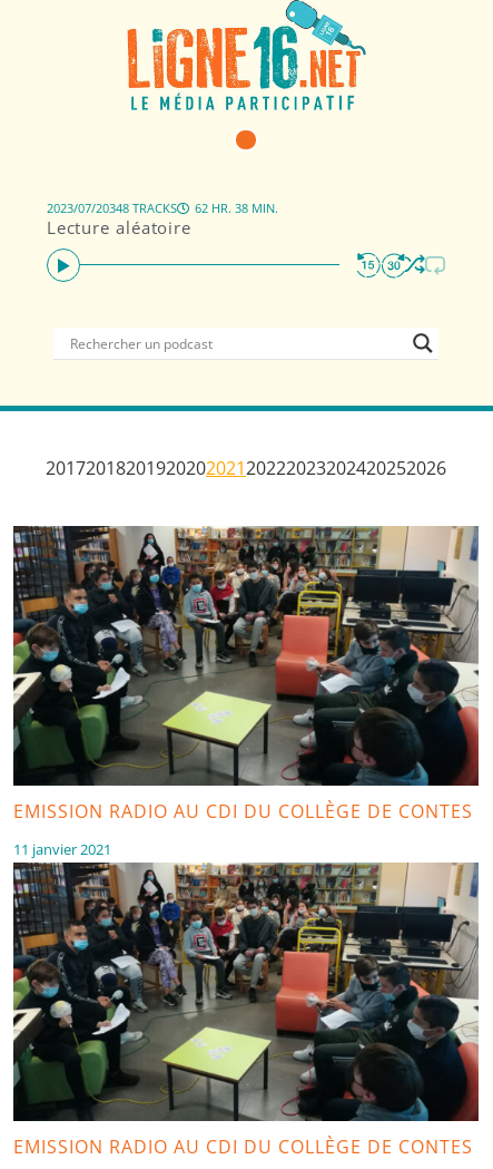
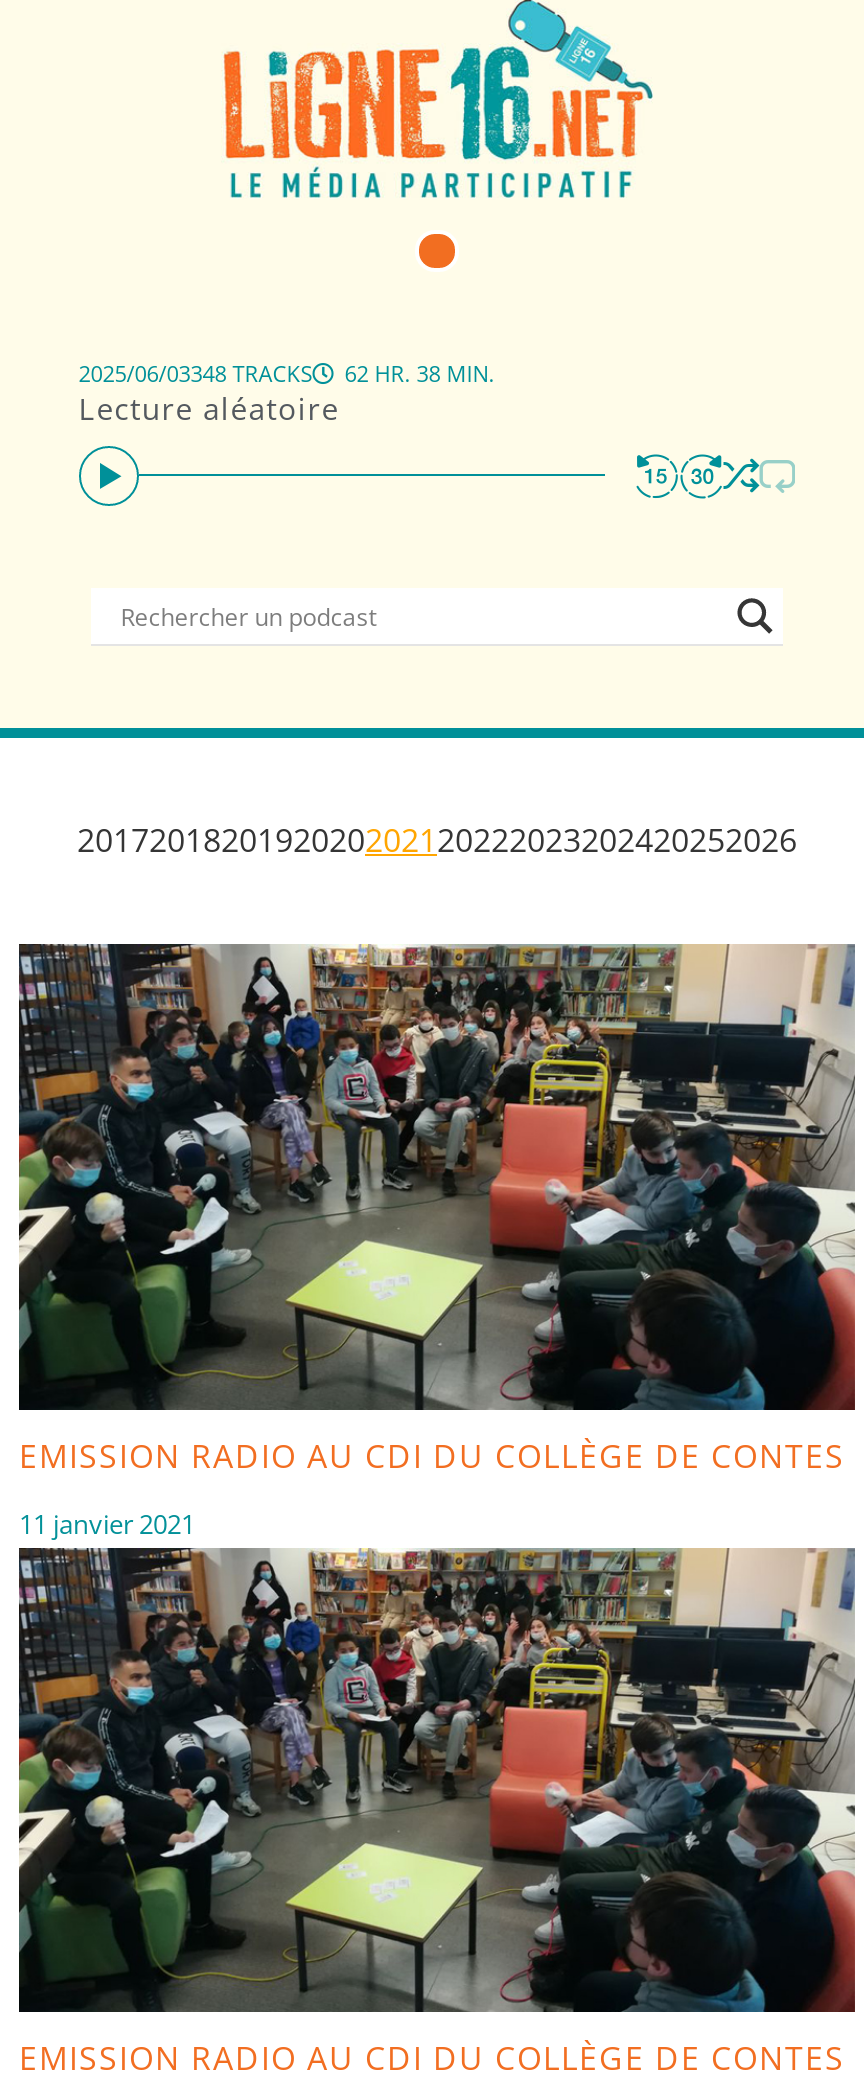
[47,200,278,217] 2023/07/20348 TRACKS 62 HR. 38 MIN. -> [79,359,495,389] 2025/06/03348 TRACKS 62 HR. 38 MIN.

